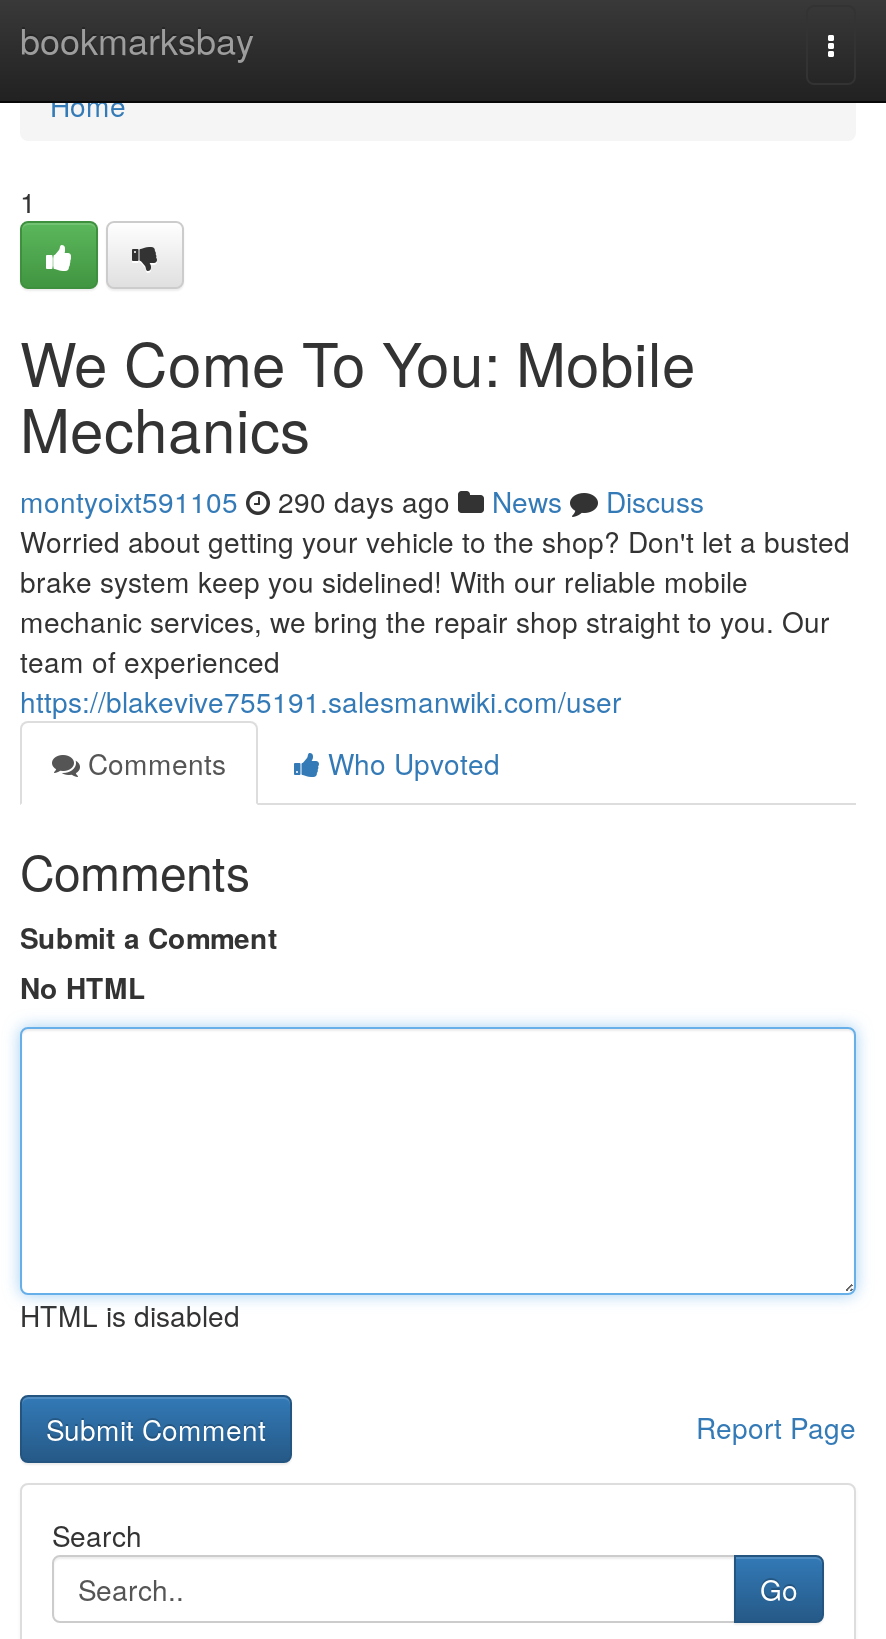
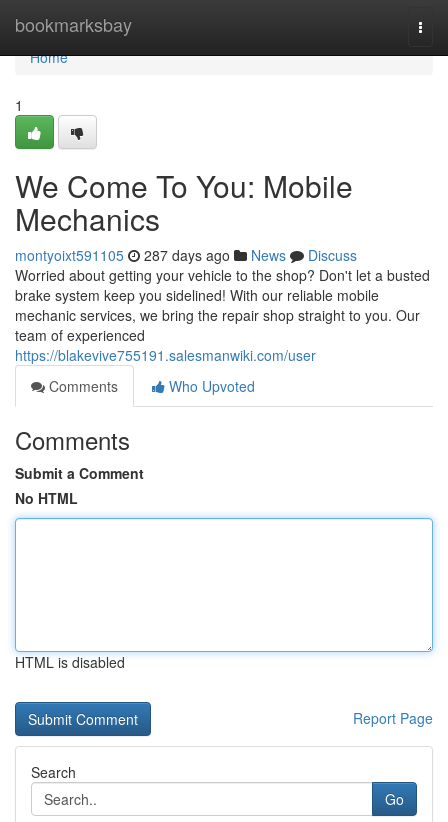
[20,481,704,521] montyoixt591105 290 days ago News Discuss -> [15,245,357,265] montyoixt591105 287 days ago News Discuss

